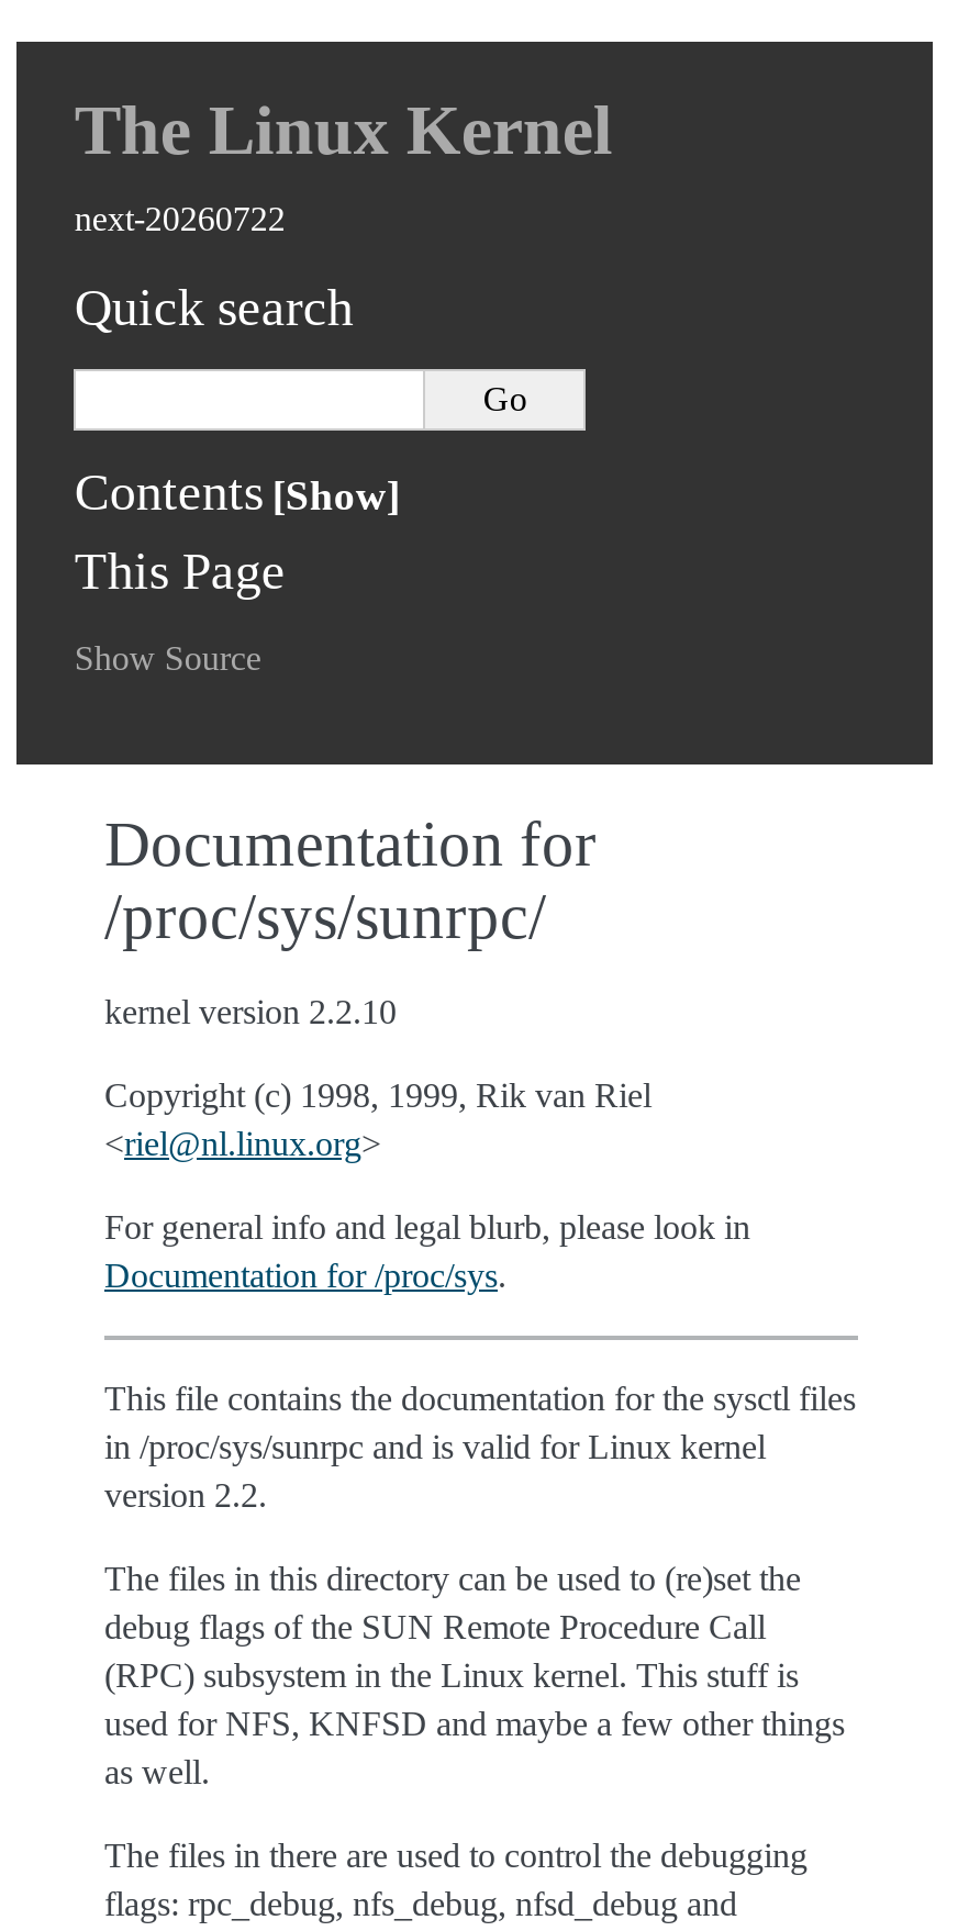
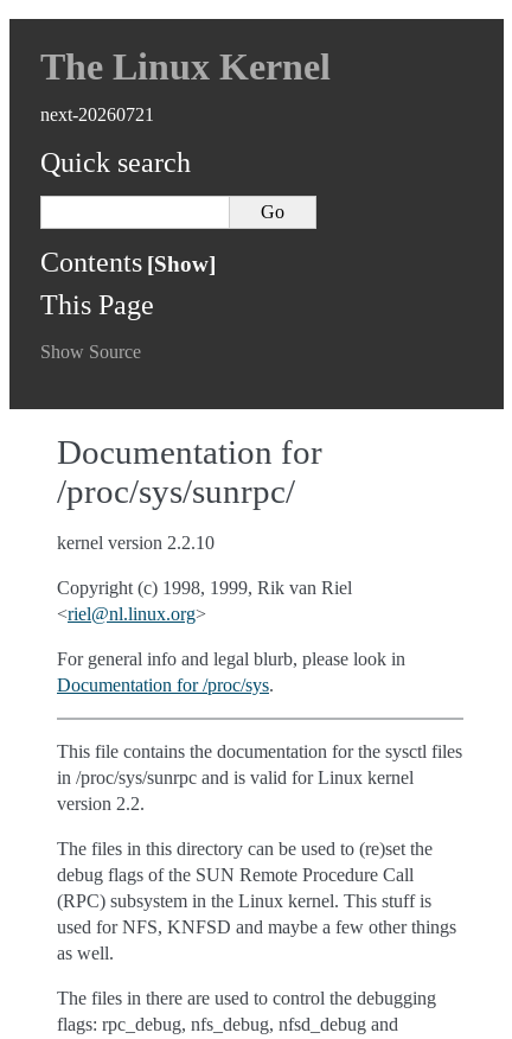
[74,200,285,237] next-20260722 -> [41,104,155,125] next-20260721

